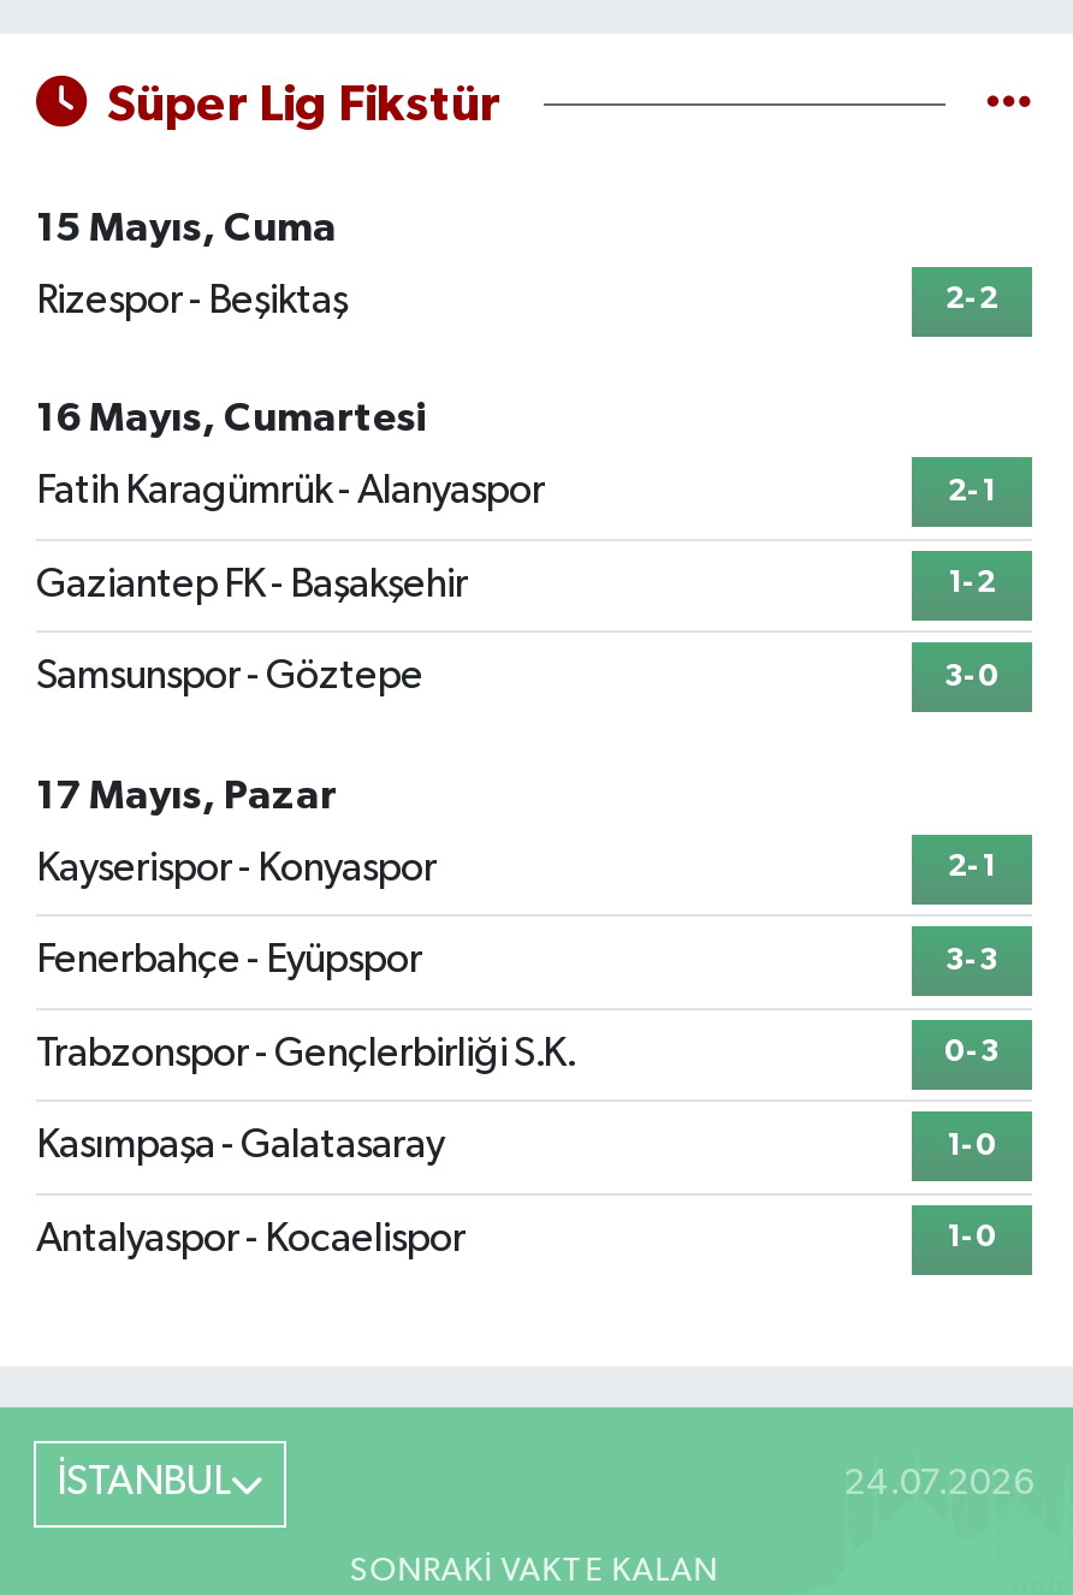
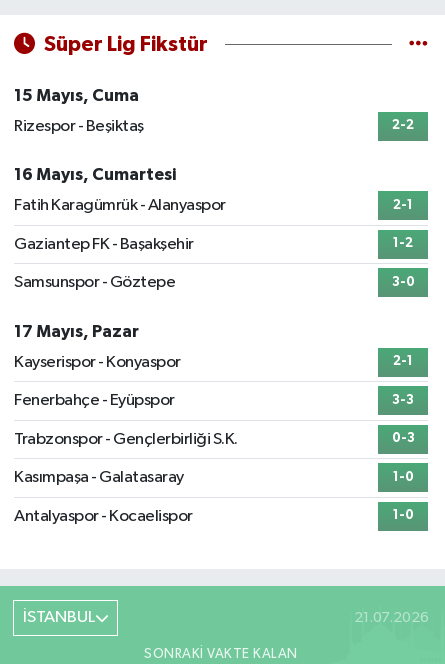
[844,1465,1035,1501] 24.07.2026 -> [354,610,429,625] 21.07.2026

